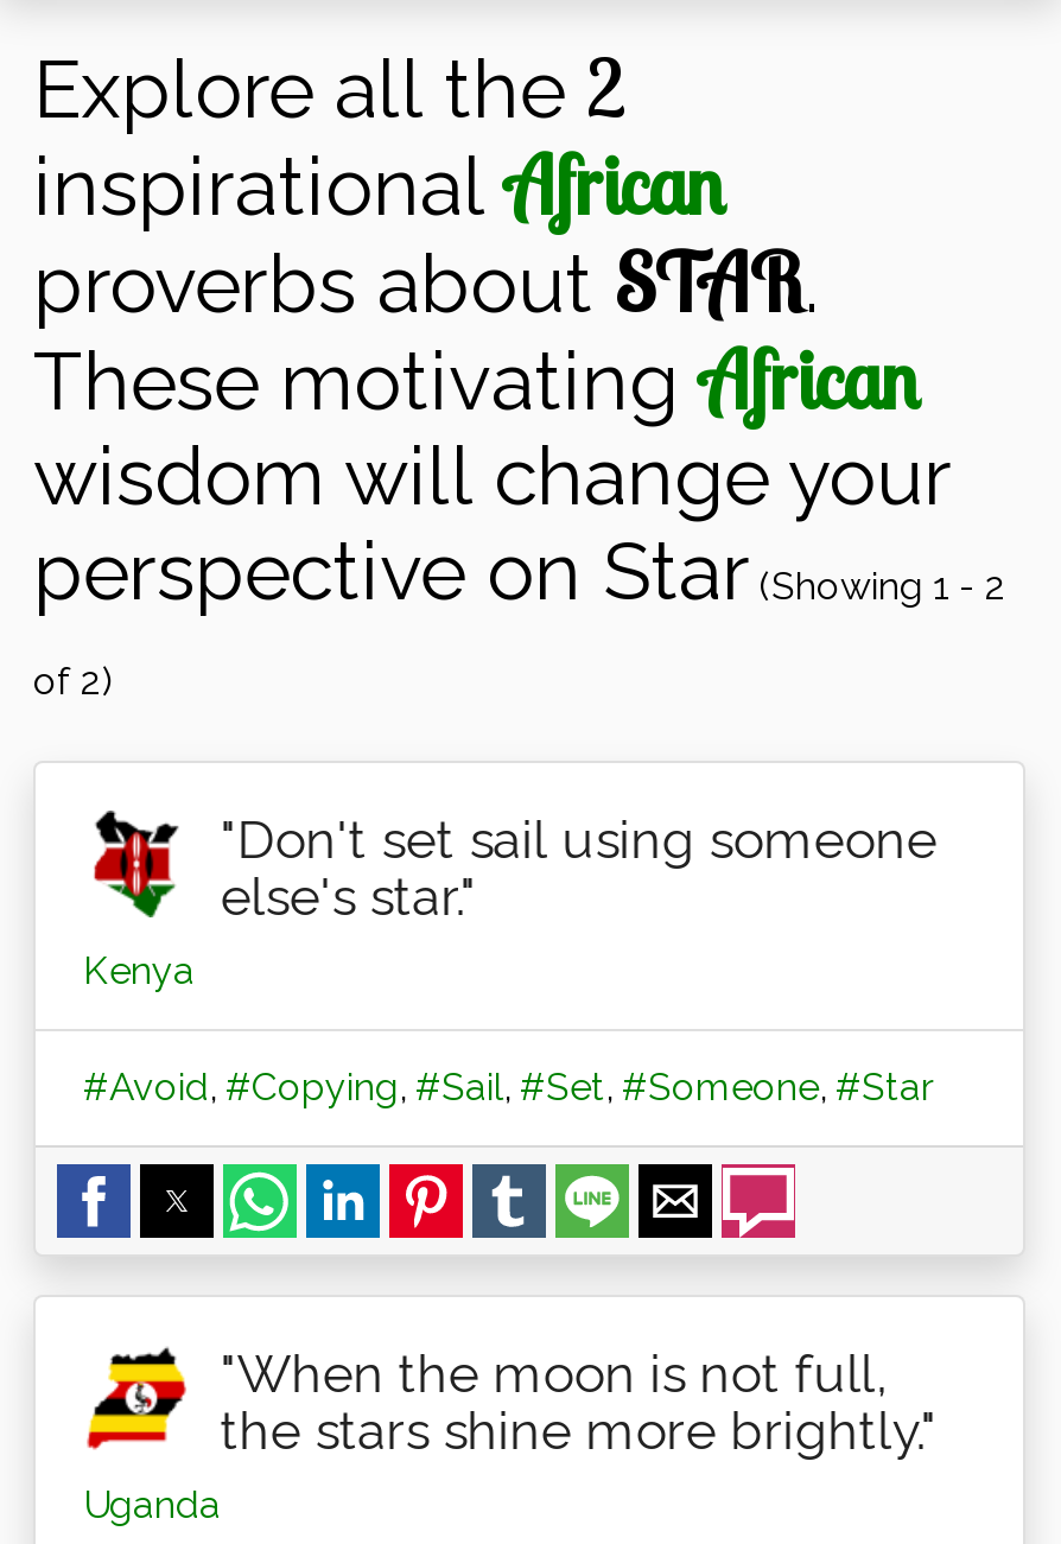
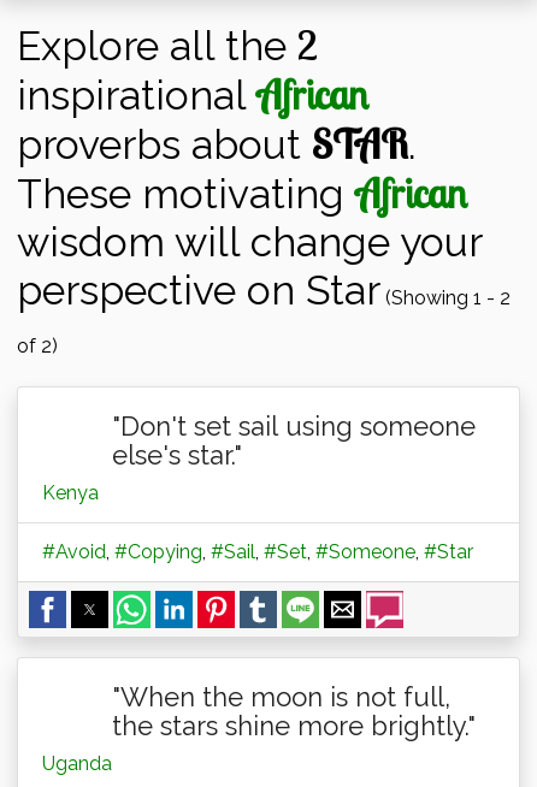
[93,808,180,920] [image] -> none
[85,1347,188,1451] [image] -> none

